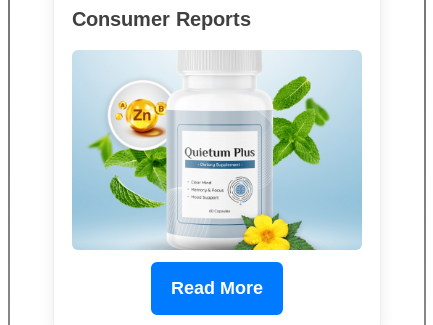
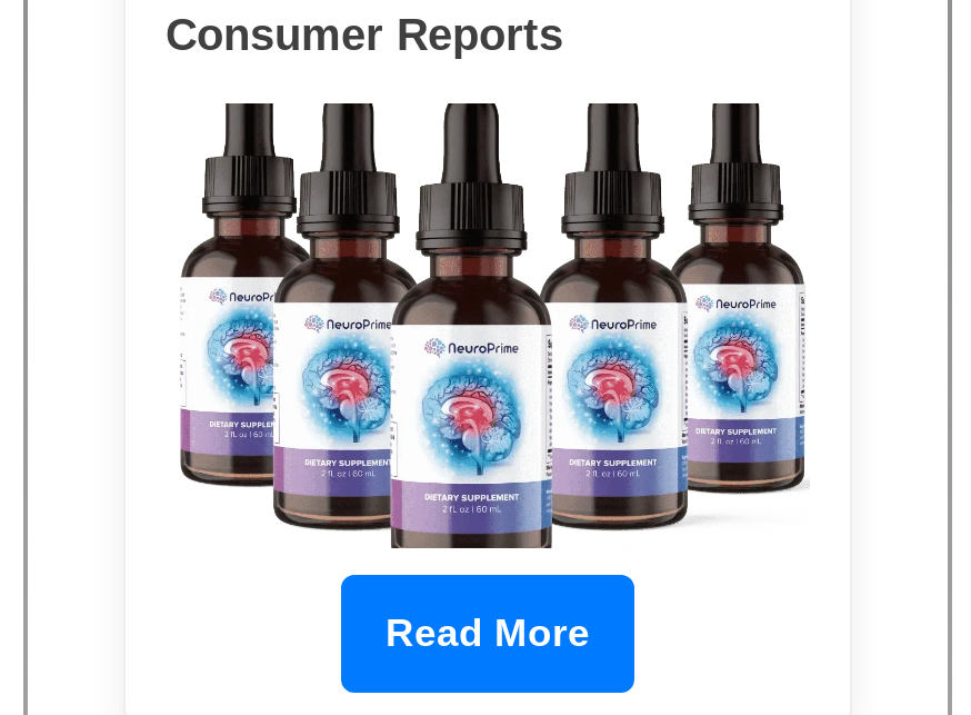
[71,50,362,251] [image] -> [166,101,808,548] [image]

